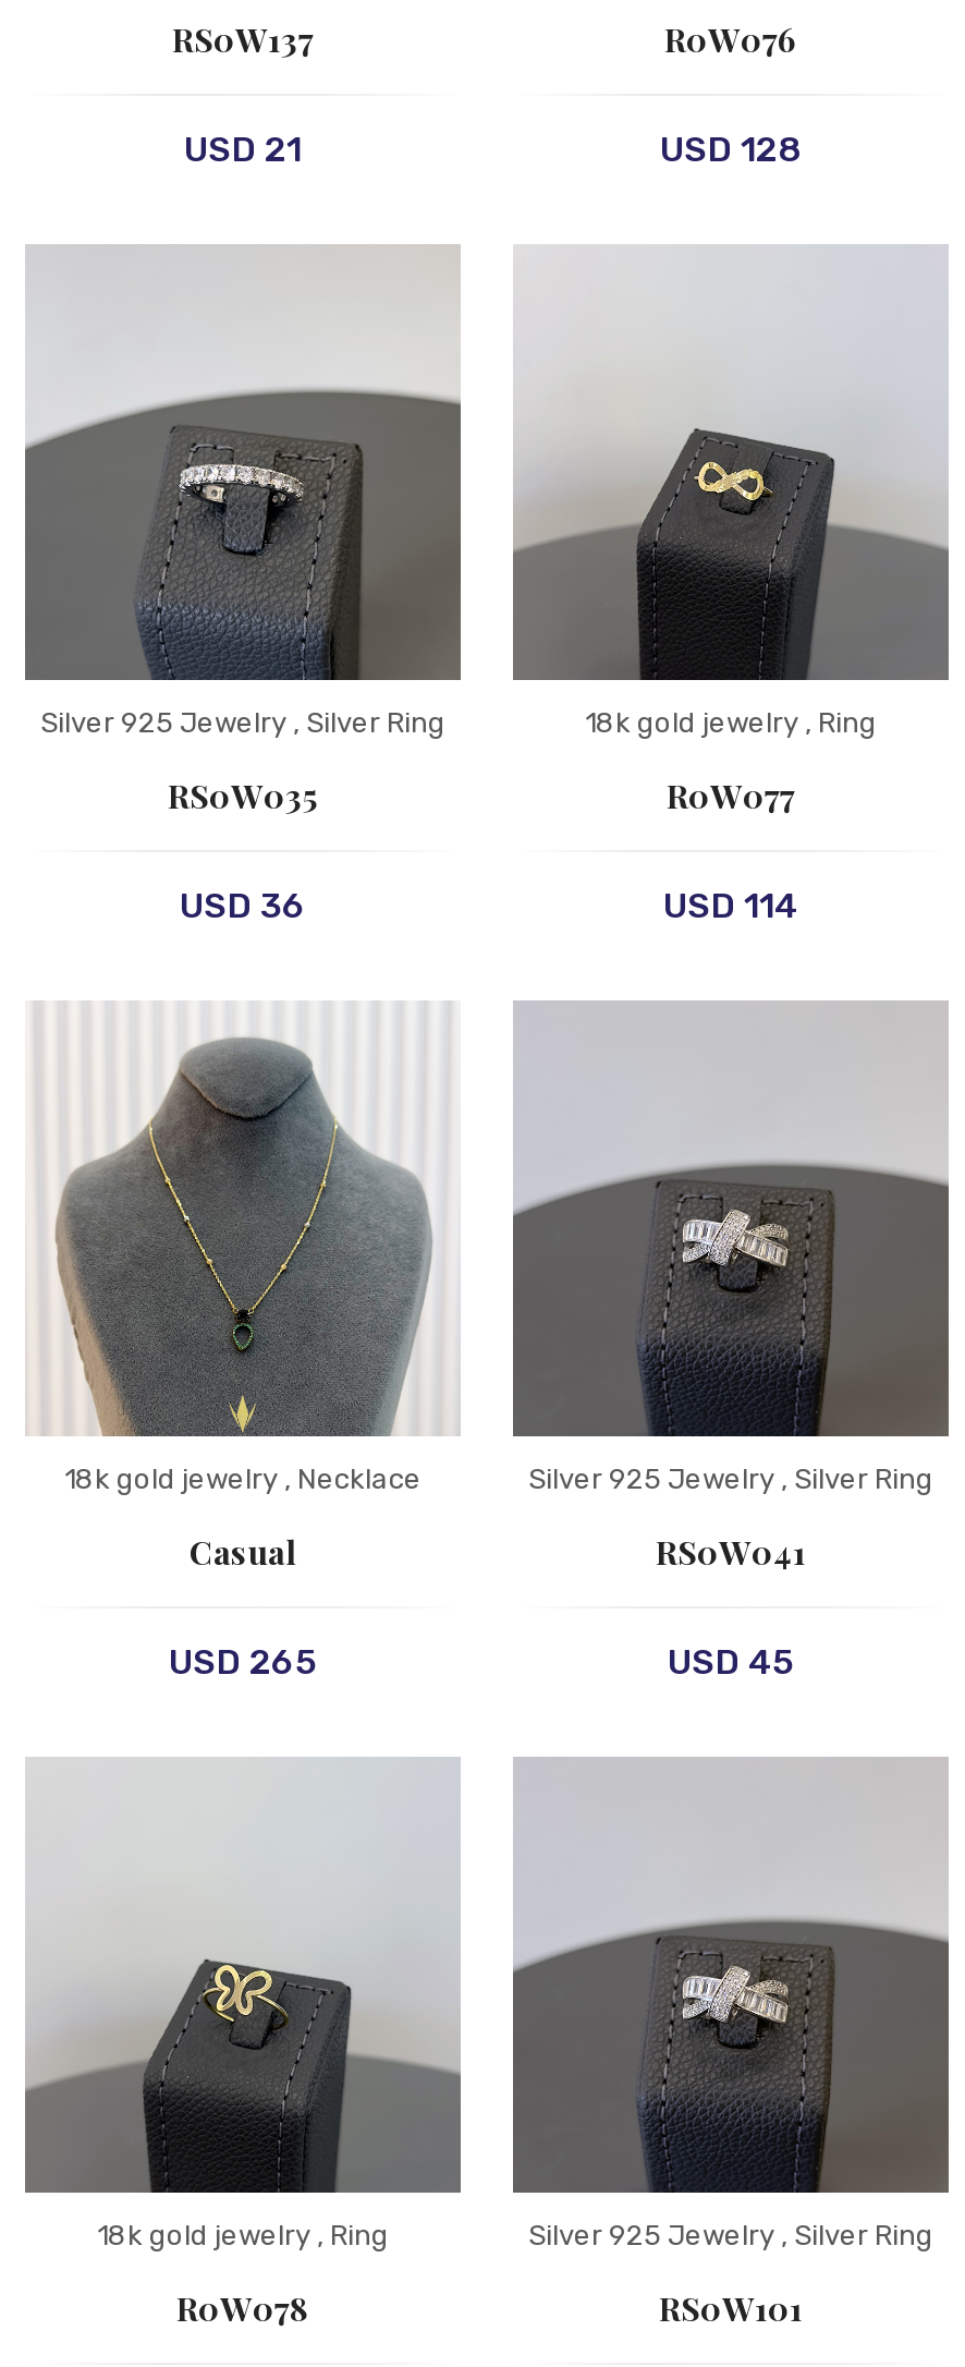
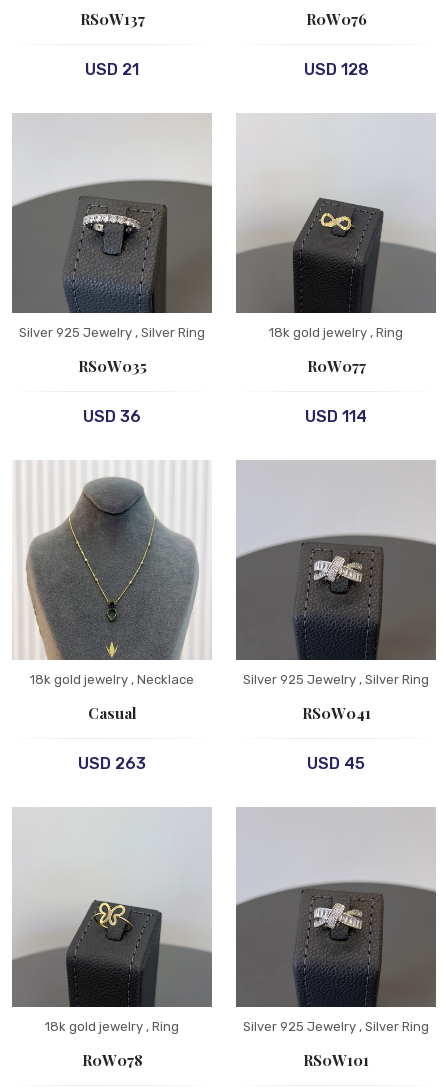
[169,1642,317,1683] USD 265 -> [78,754,146,773] USD 263

